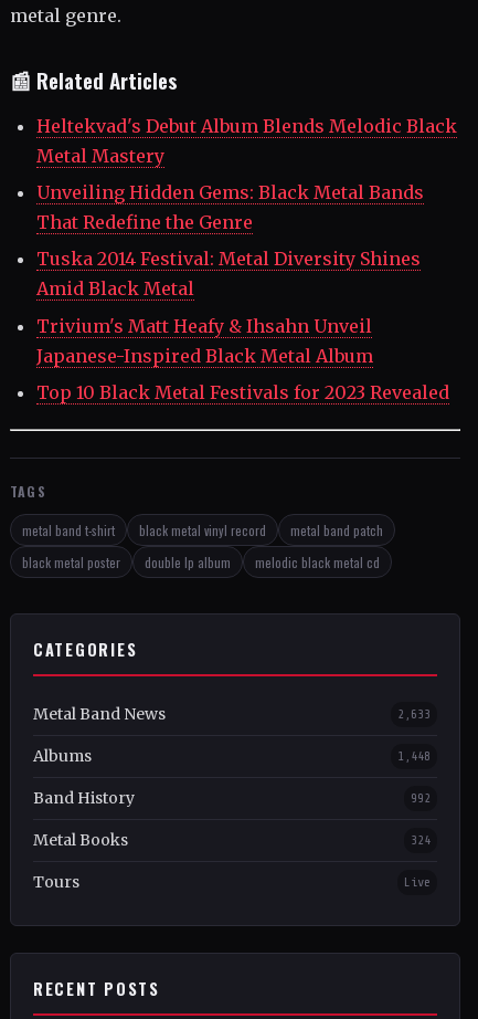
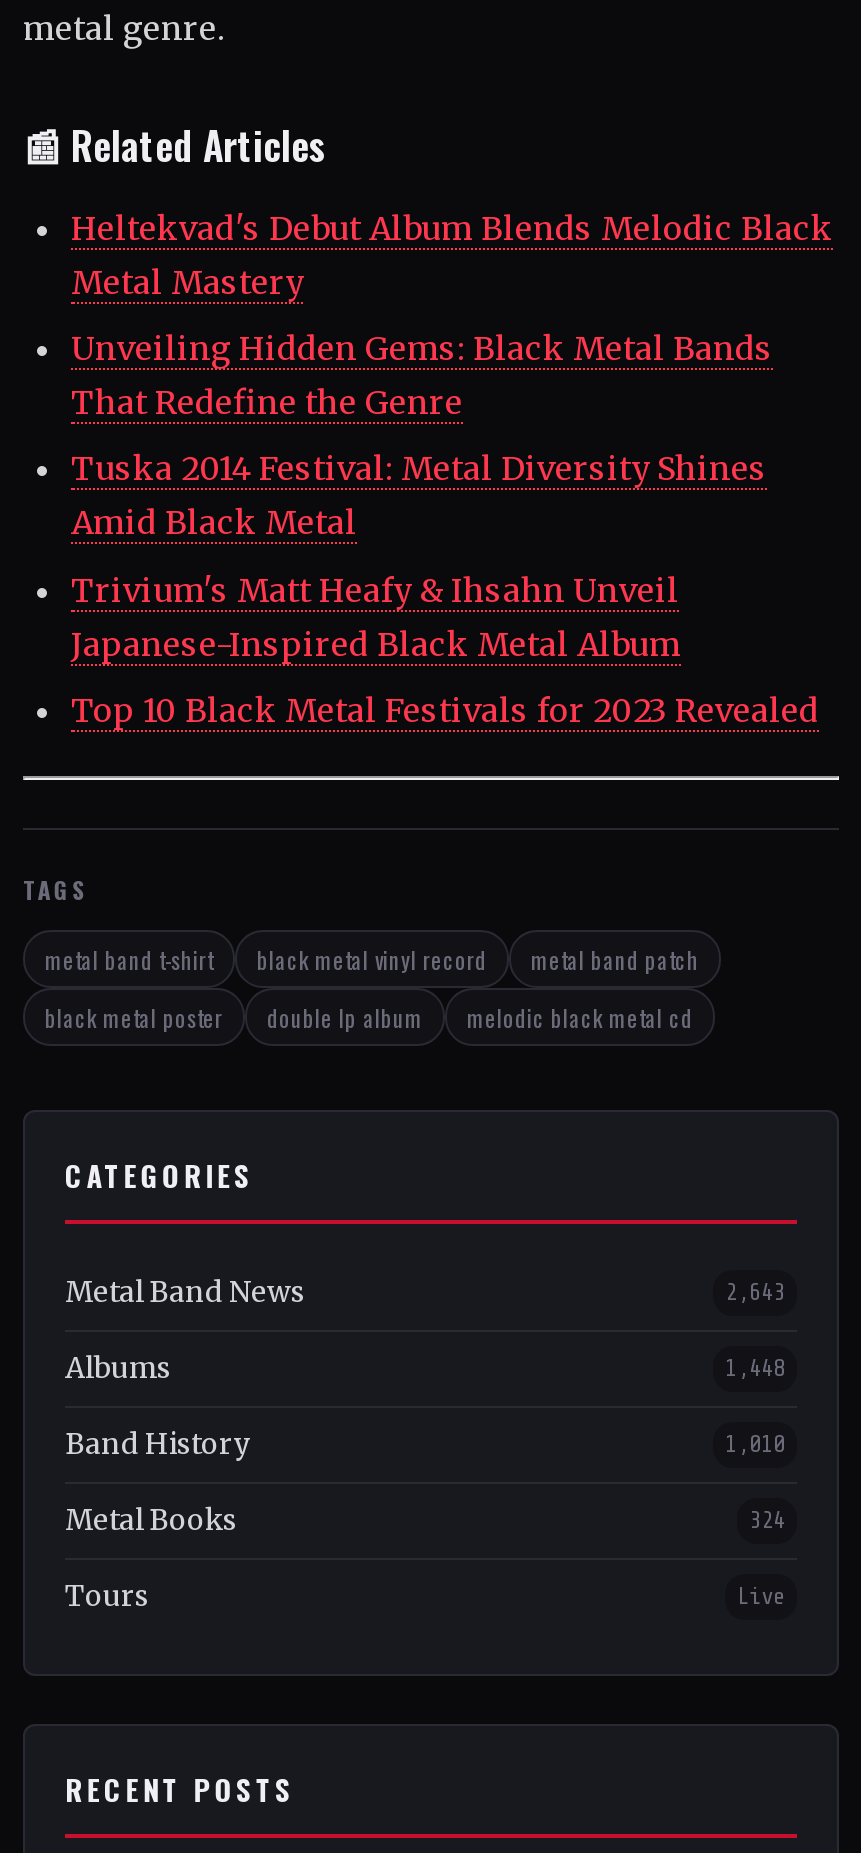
[397,706,431,722] 2,633 -> [725,1278,785,1306] 2,643
[411,790,431,806] 992 -> [725,1430,785,1458] 1,010

